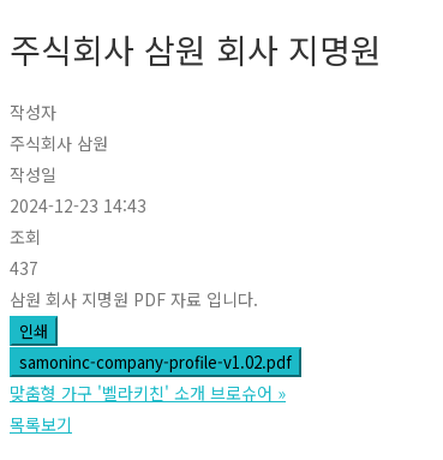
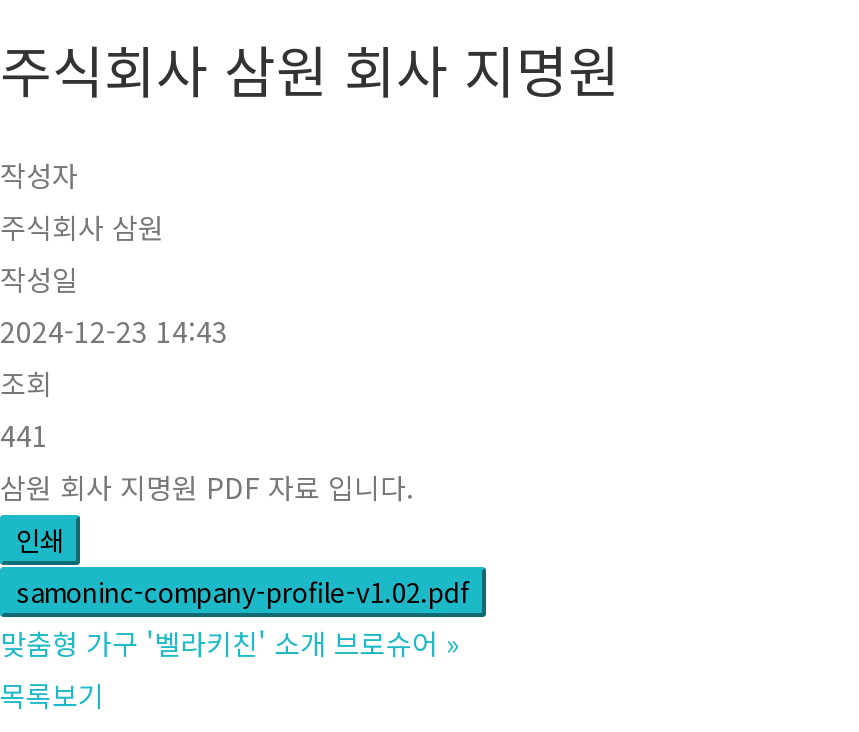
[10,255,38,279] 437 -> [0,415,48,455] 441

